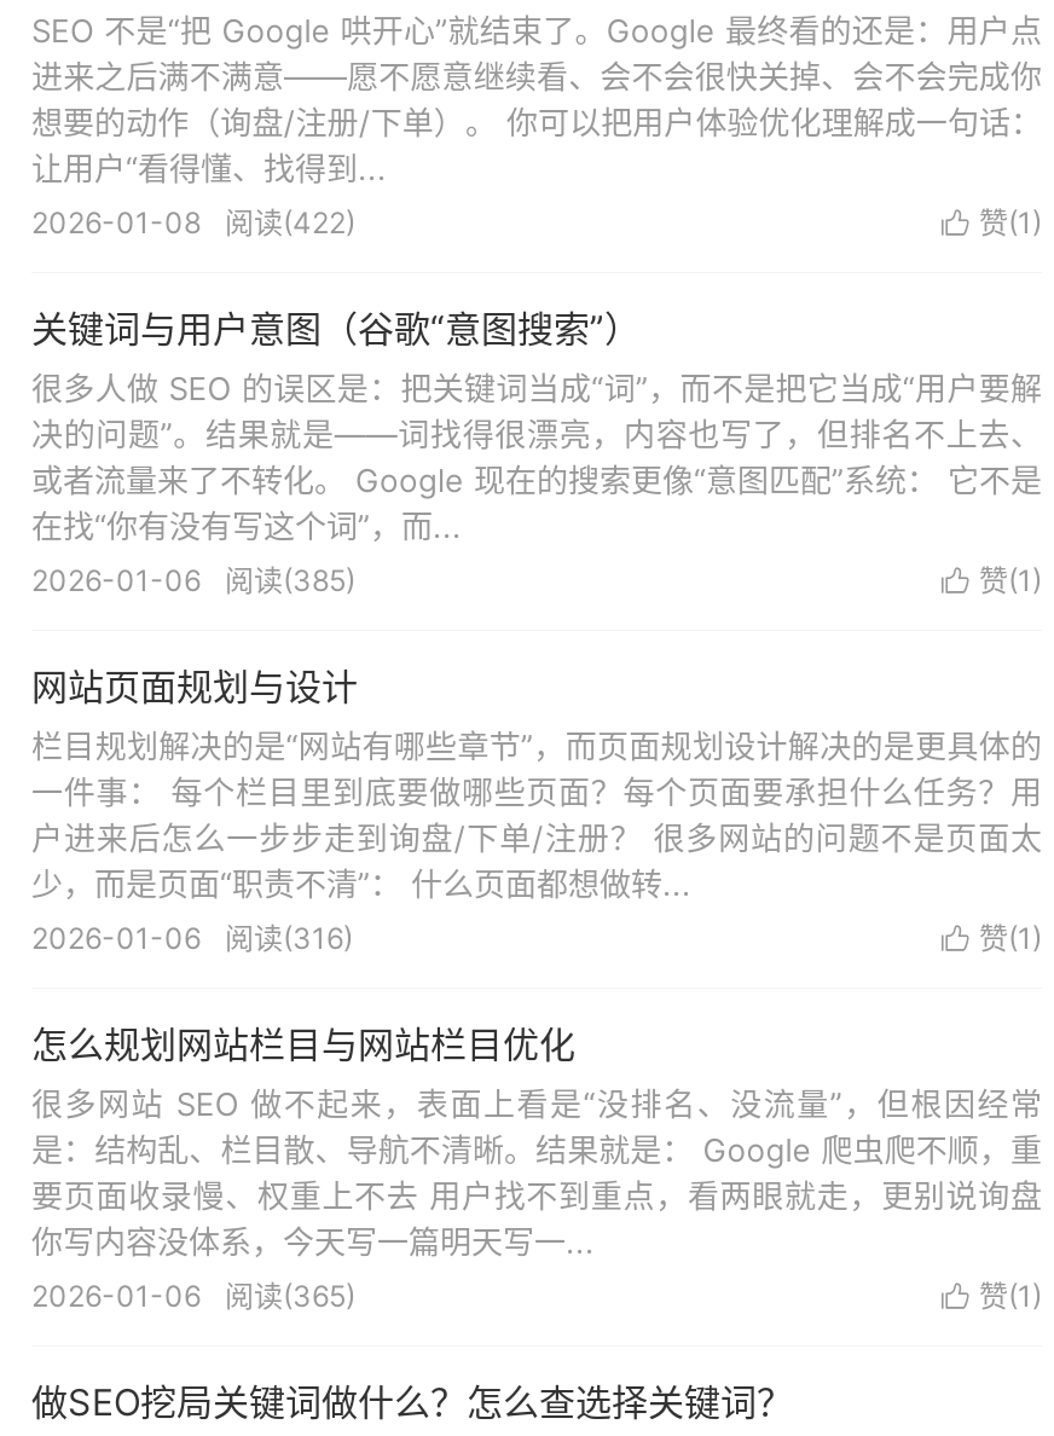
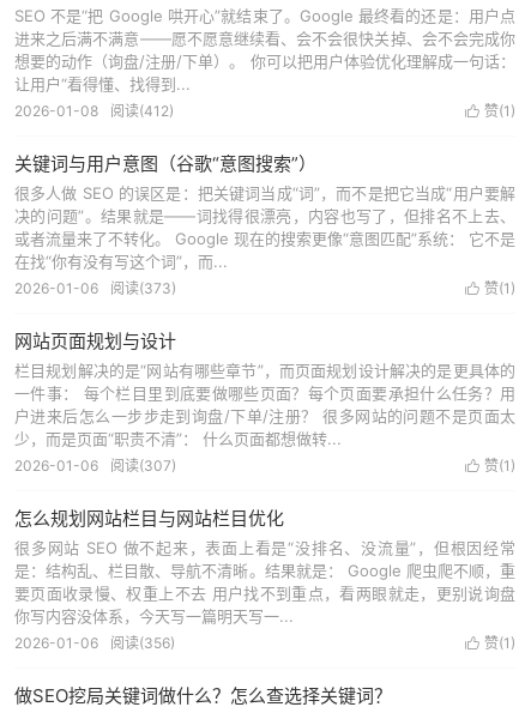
[31,204,355,241] 2026-01-08 阅读(422) -> [14,102,174,120] 2026-01-08 阅读(412)
[31,562,355,598] 2026-01-06 阅读(385) -> [14,279,176,297] 2026-01-06 阅读(373)
[31,920,353,956] 2026-01-06 阅读(316) -> [14,457,176,475] 2026-01-06 阅读(307)
[31,1278,355,1314] 2026-01-06 阅读(365) -> [14,634,175,652] 2026-01-06 阅读(356)

